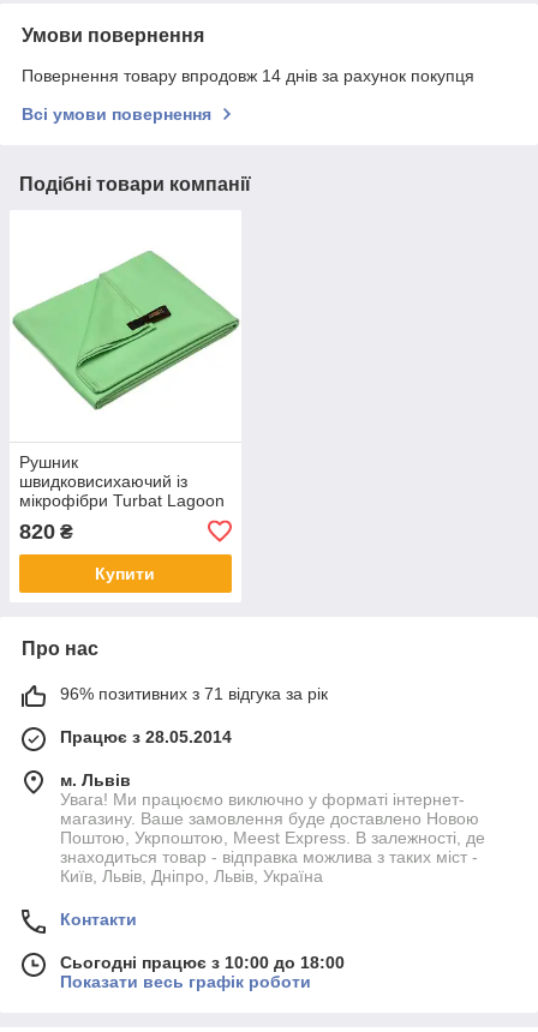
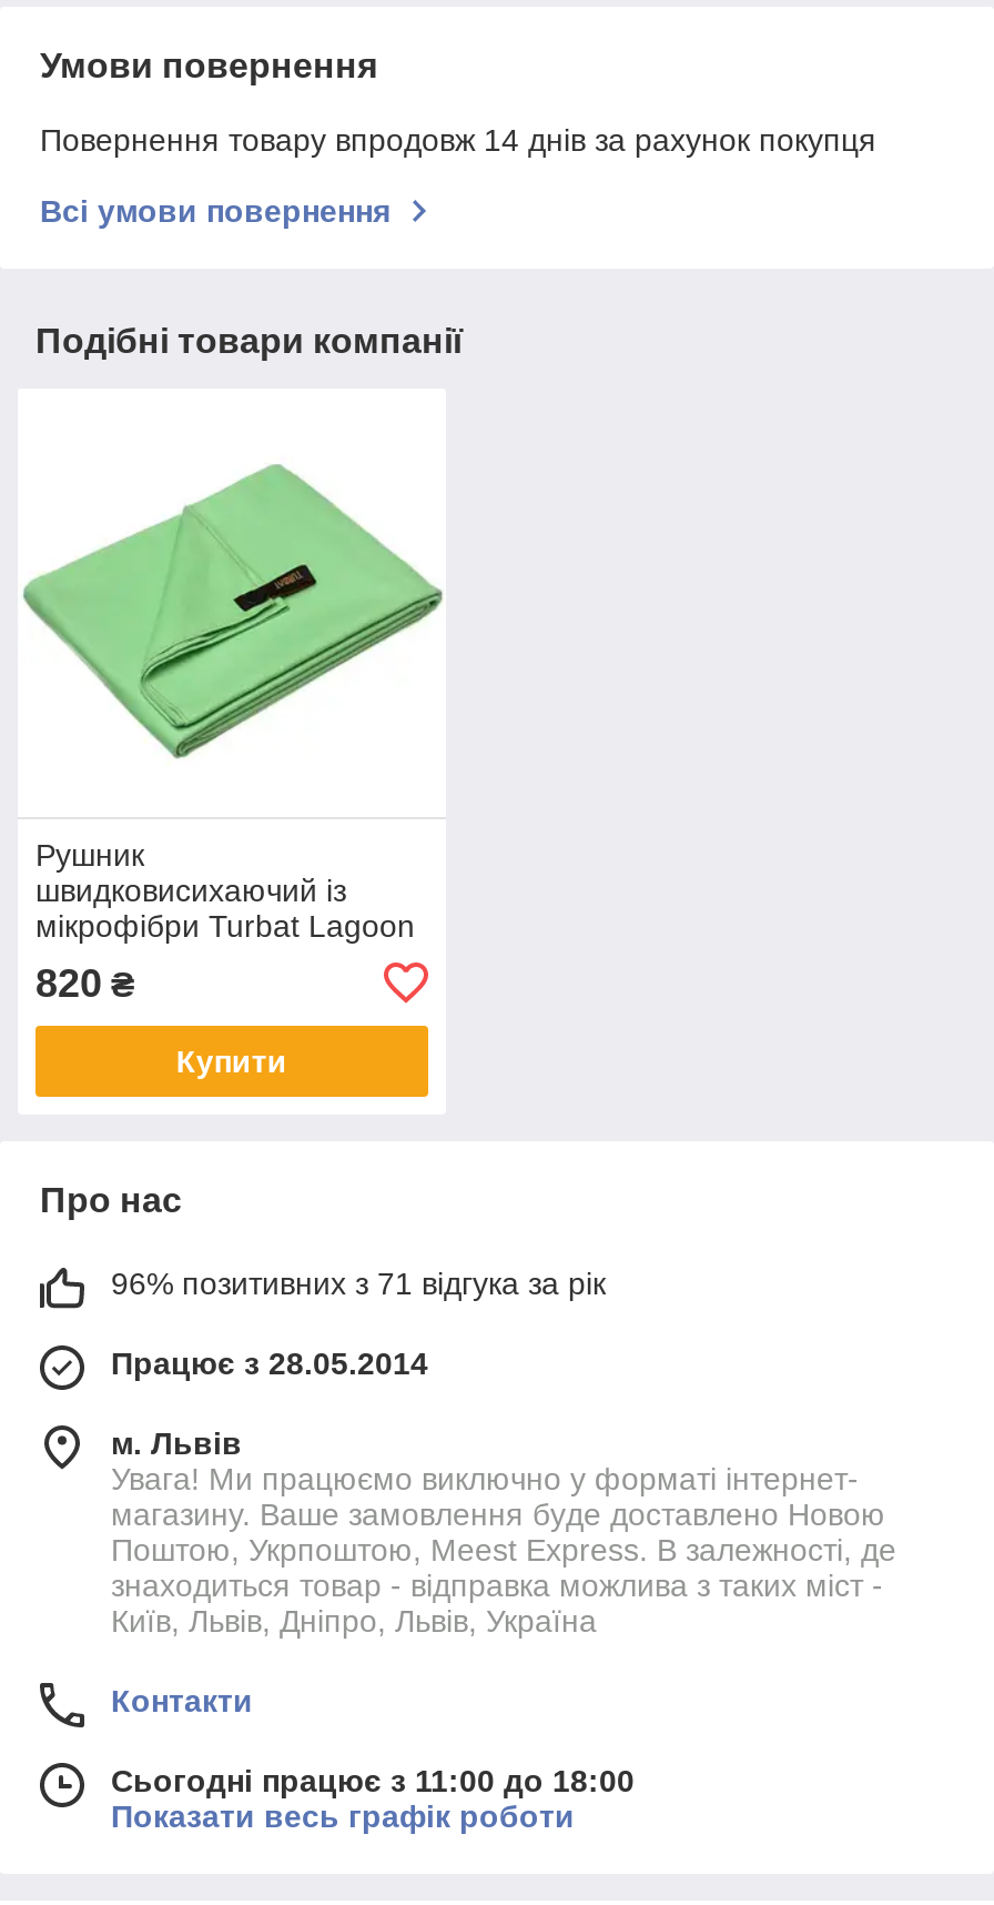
[60,953,345,972] Сьогодні працює з 10:00 до 18:00 -> [111,1762,635,1798] Сьогодні працює з 11:00 до 18:00

